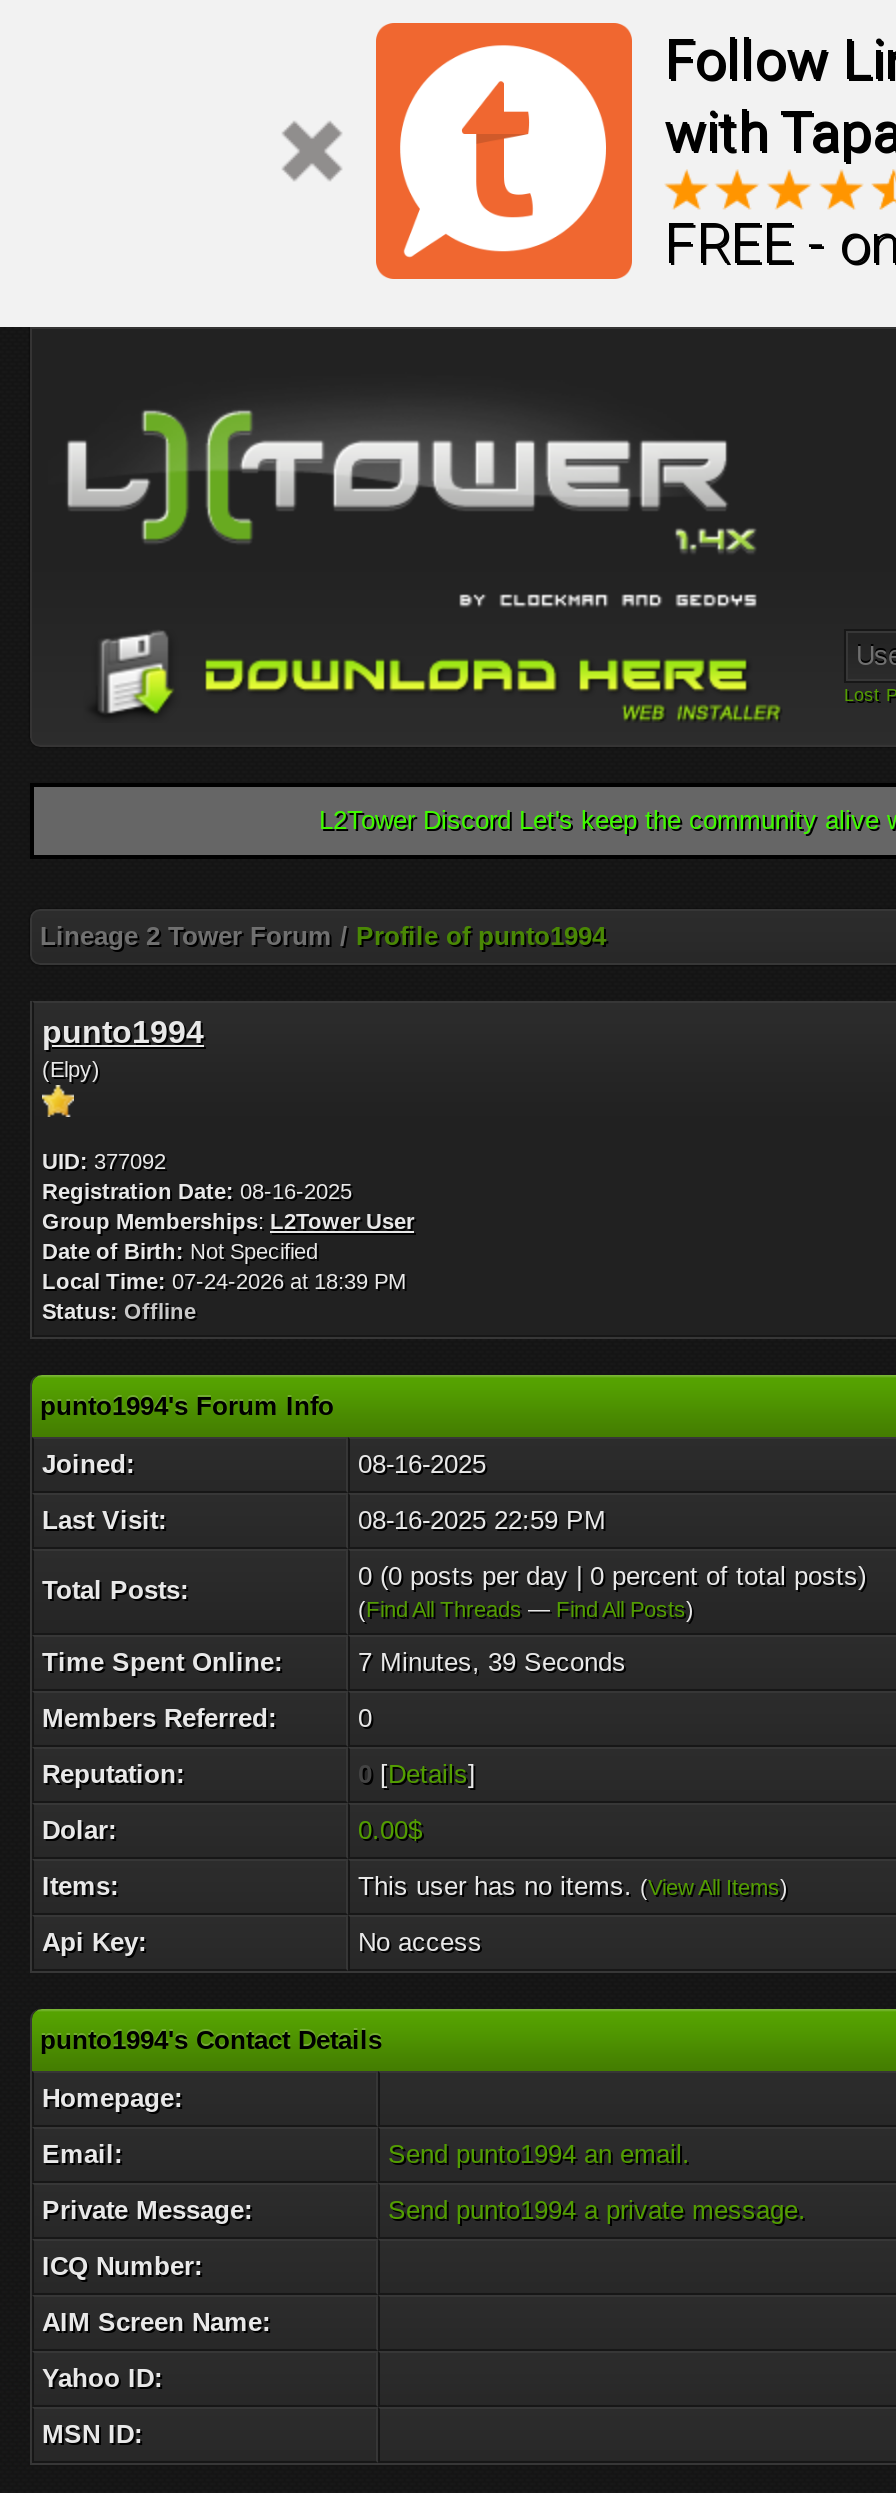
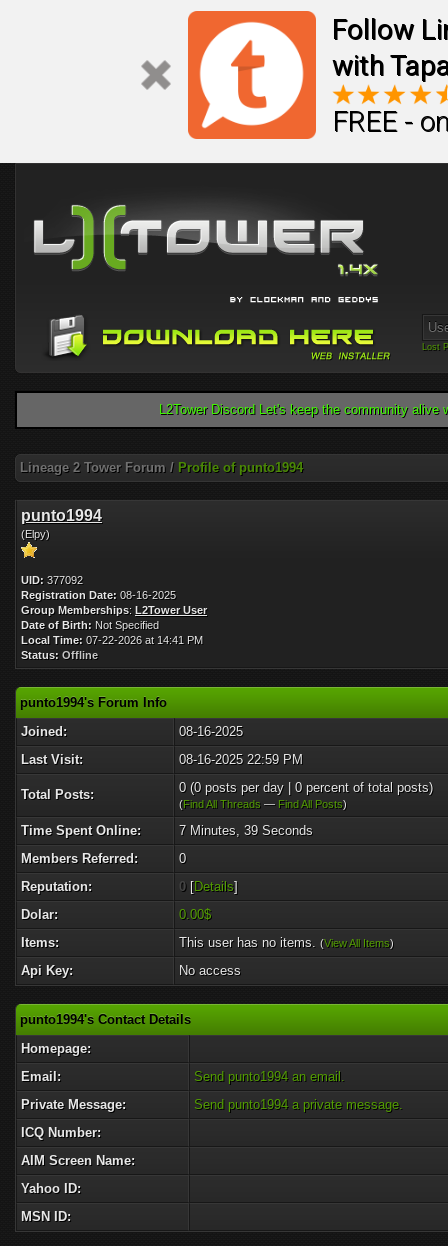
[42,1269,406,1293] Local Time: 07-24-2026 at 18:39 PM -> [21,634,203,646] Local Time: 07-22-2026 at 14:41 PM

